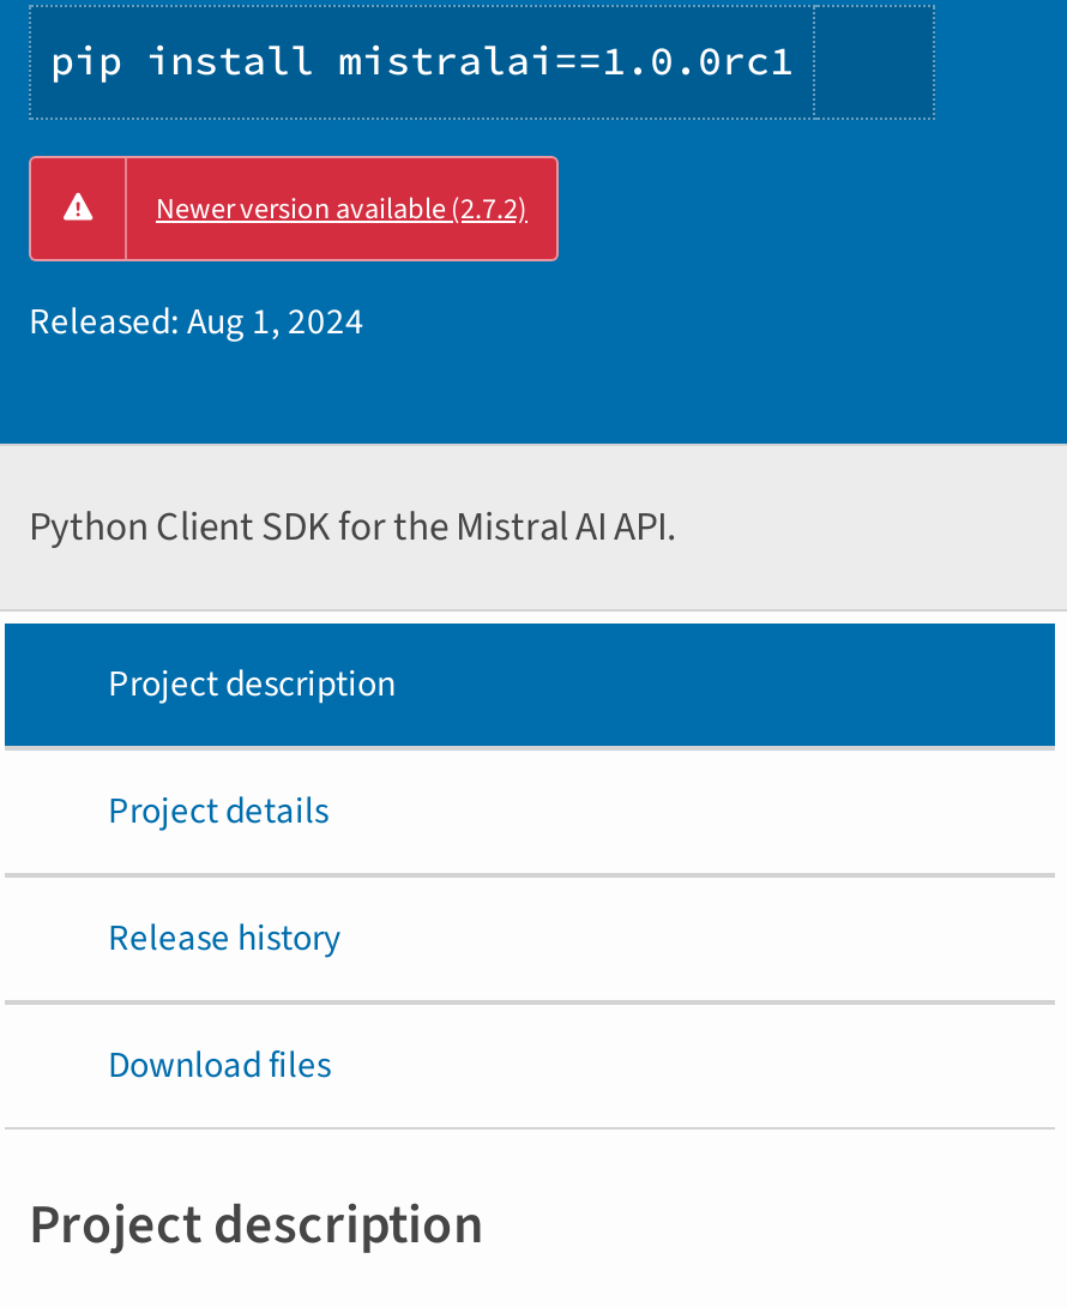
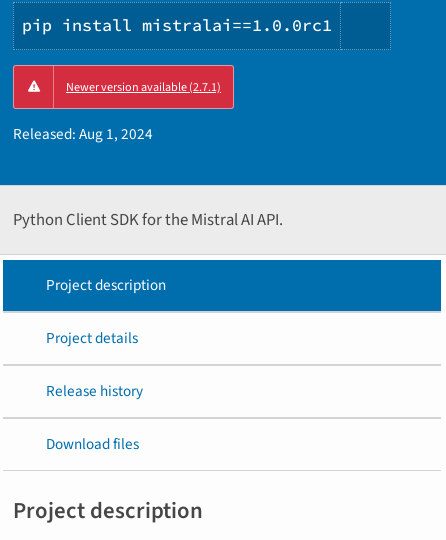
[156,188,528,229] Newer version available (2.7.2) -> [66,79,221,96] Newer version available (2.7.1)

